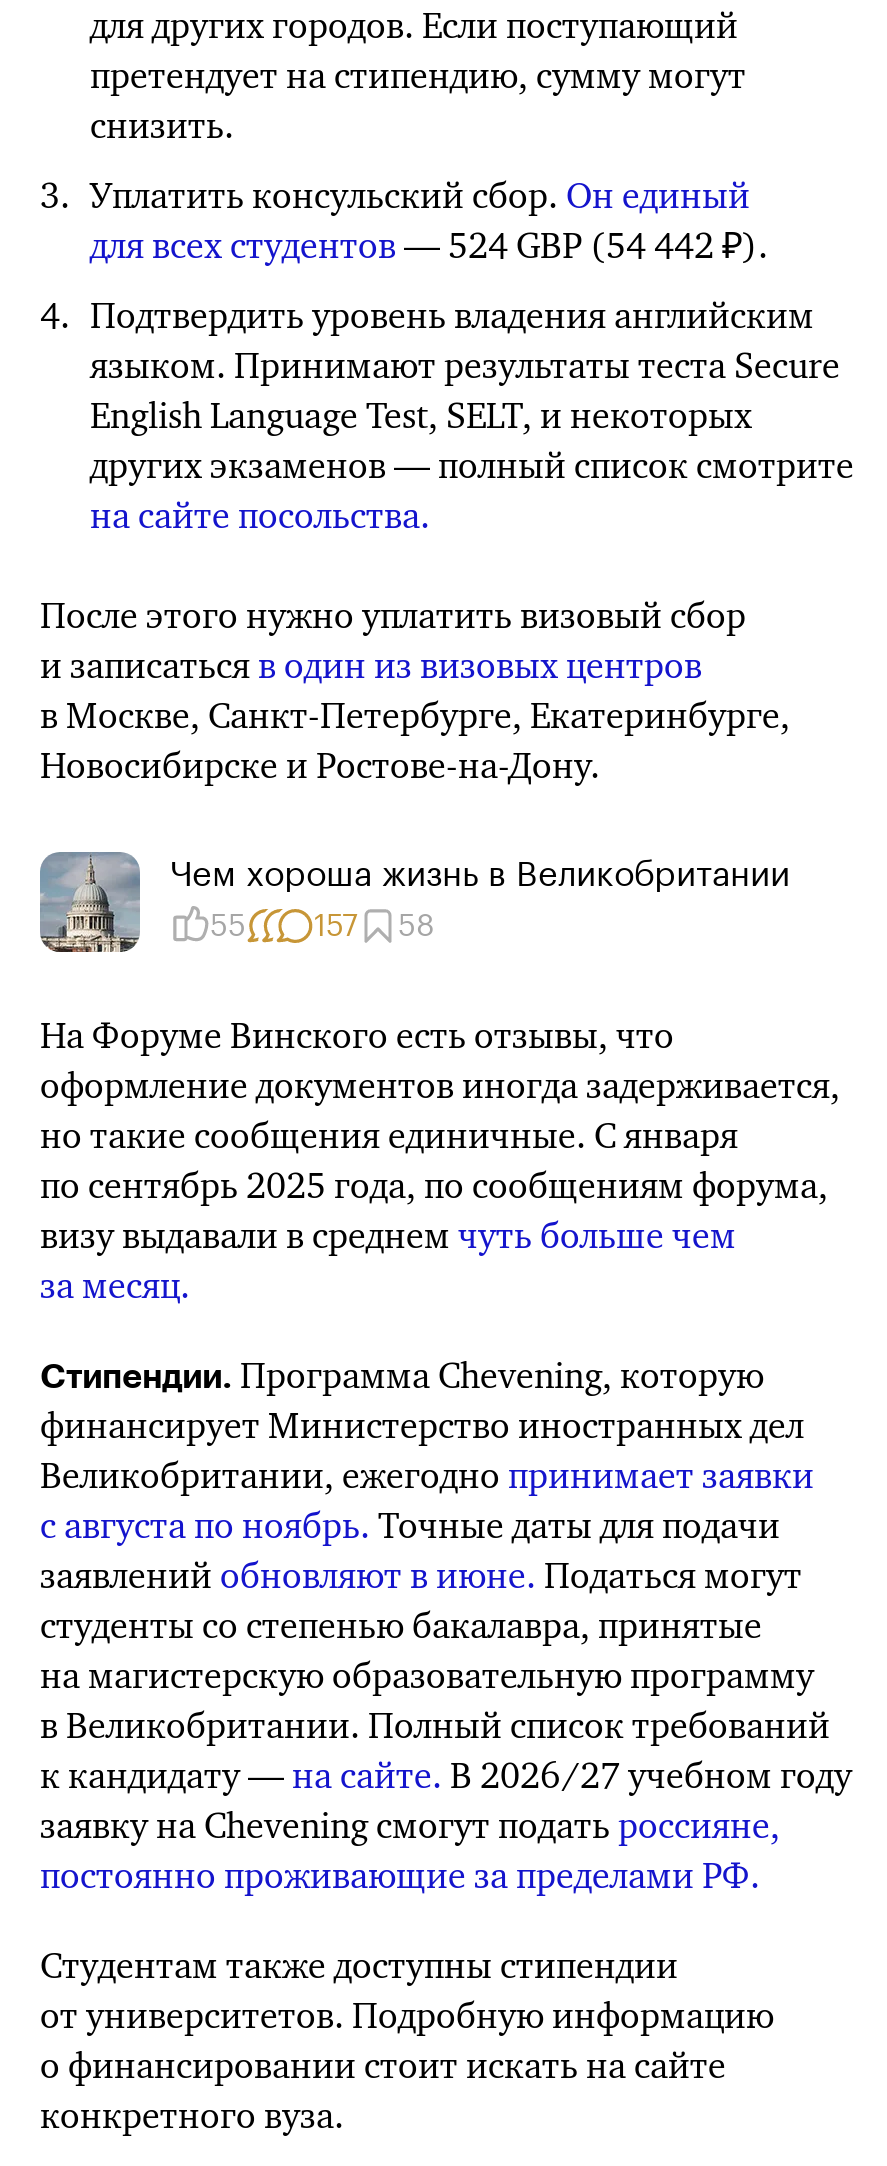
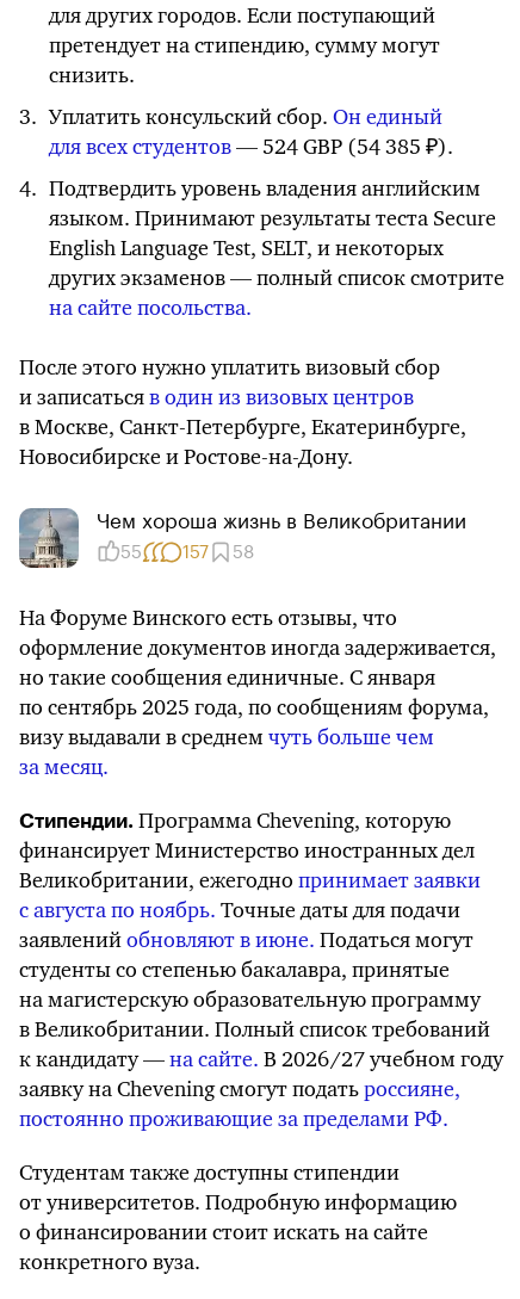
[90,225,768,265] для всех студентов — 524 GBP (54 442 ₽). -> [49,134,453,158] для всех студентов — 524 GBP (54 385 ₽).

